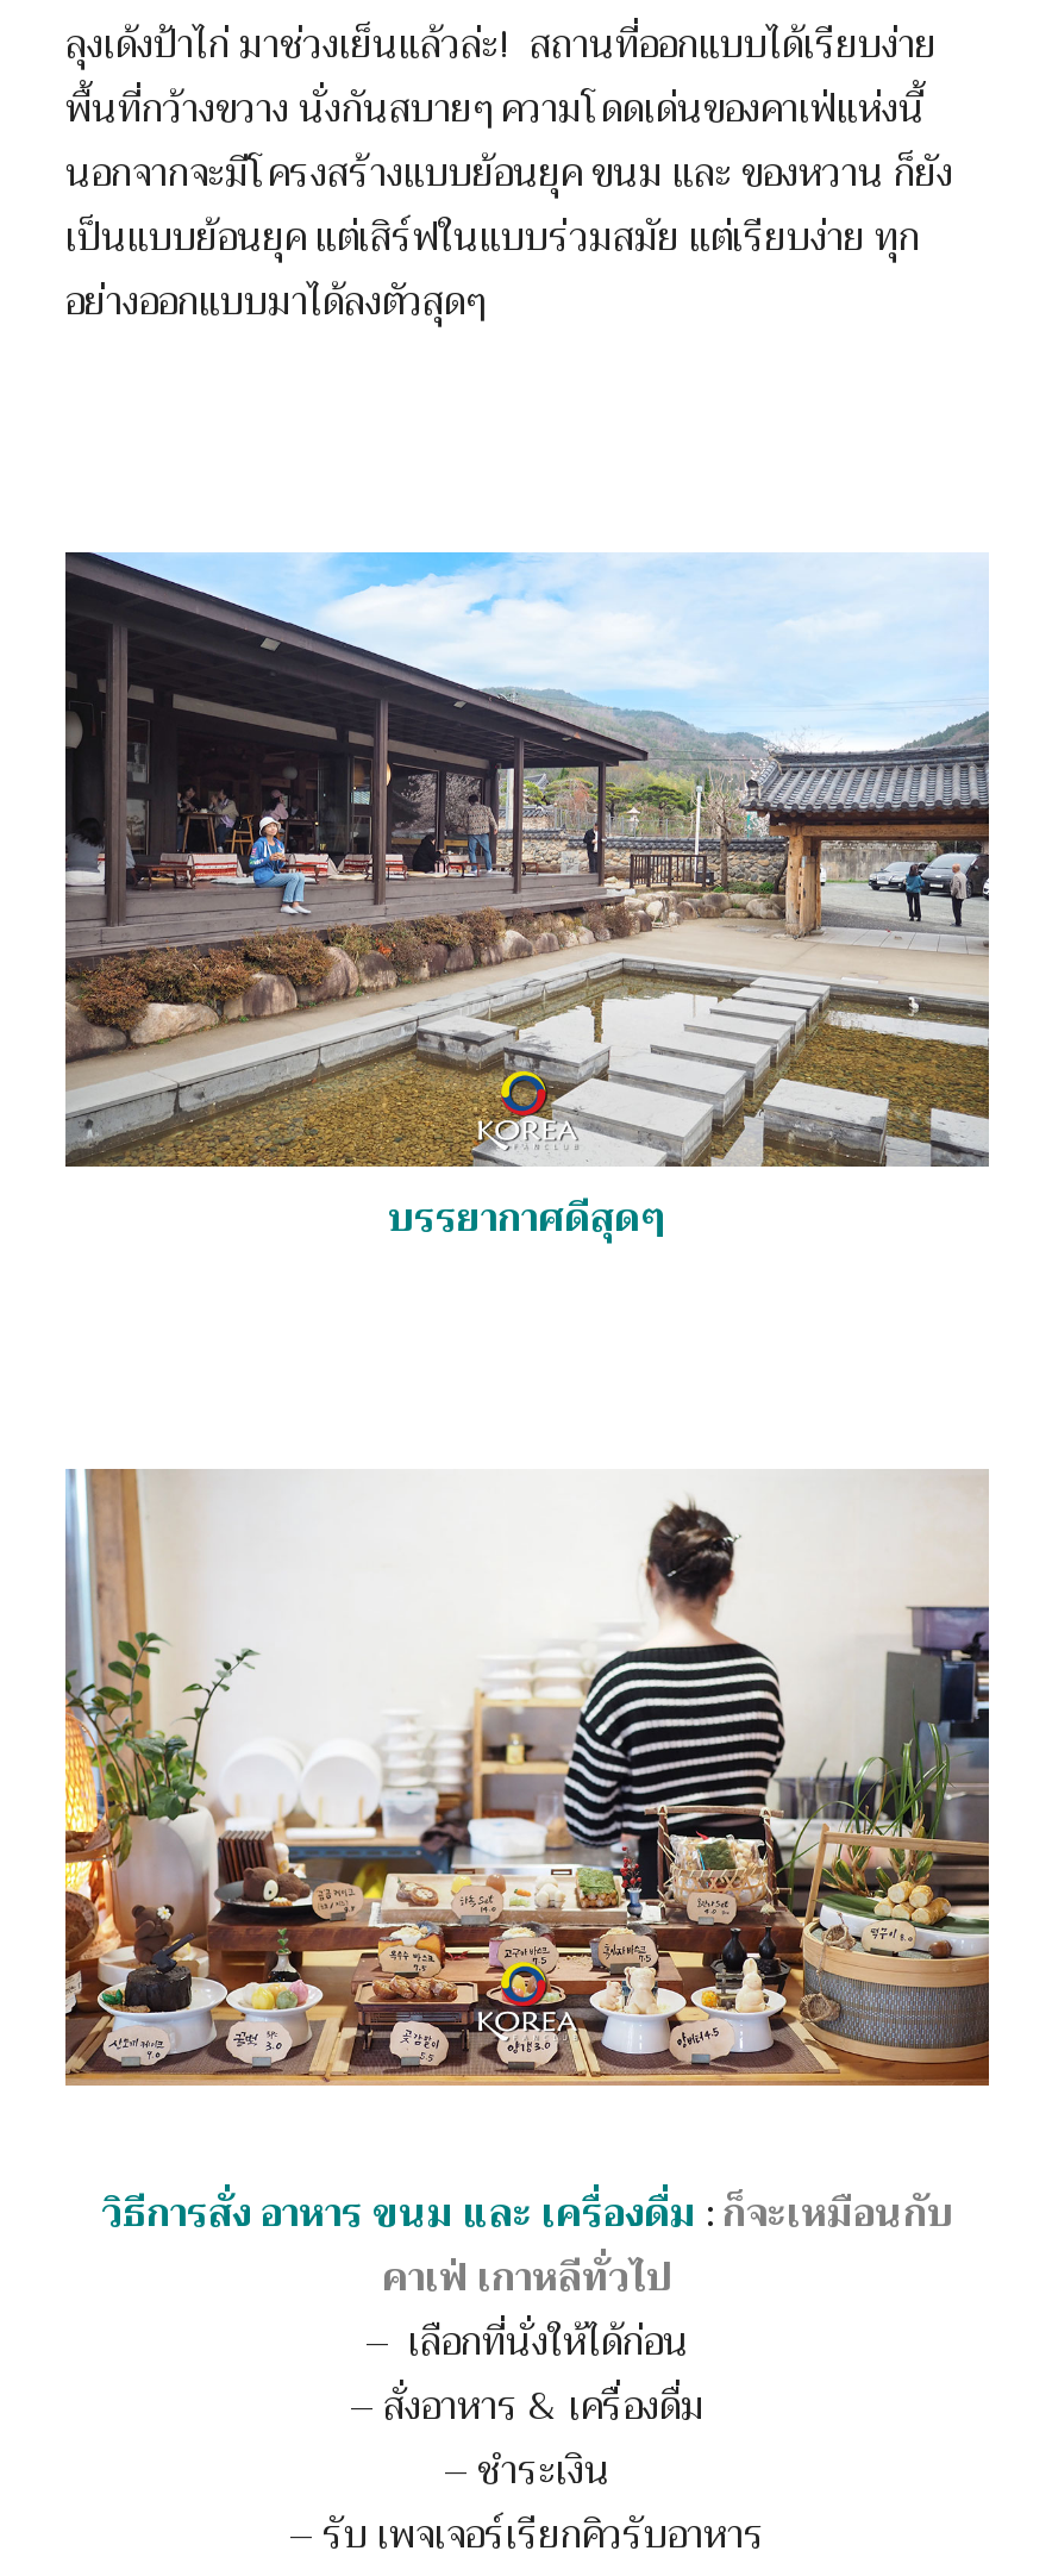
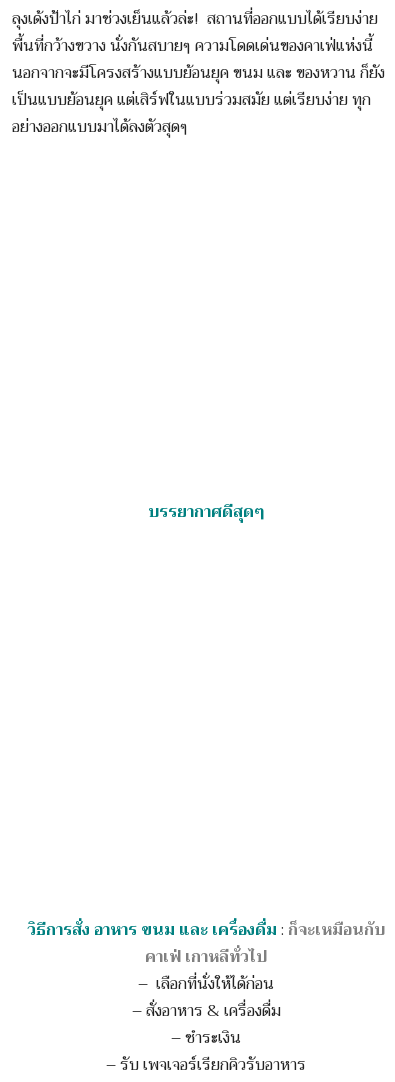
[63,550,991,1169] [image] -> none
[63,1467,991,2088] [image] -> none

